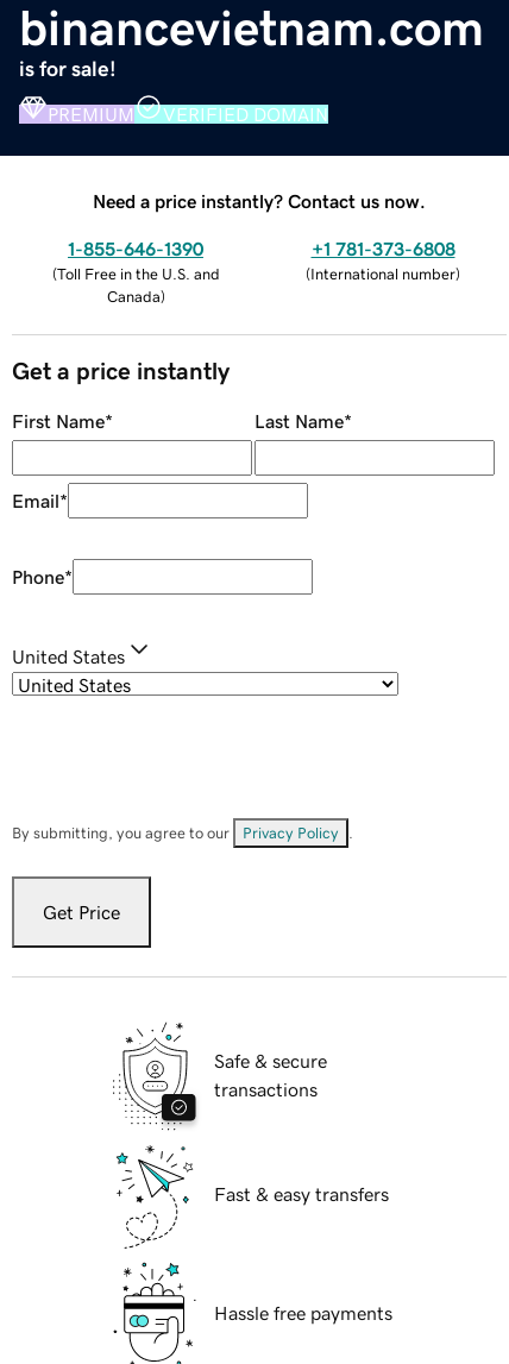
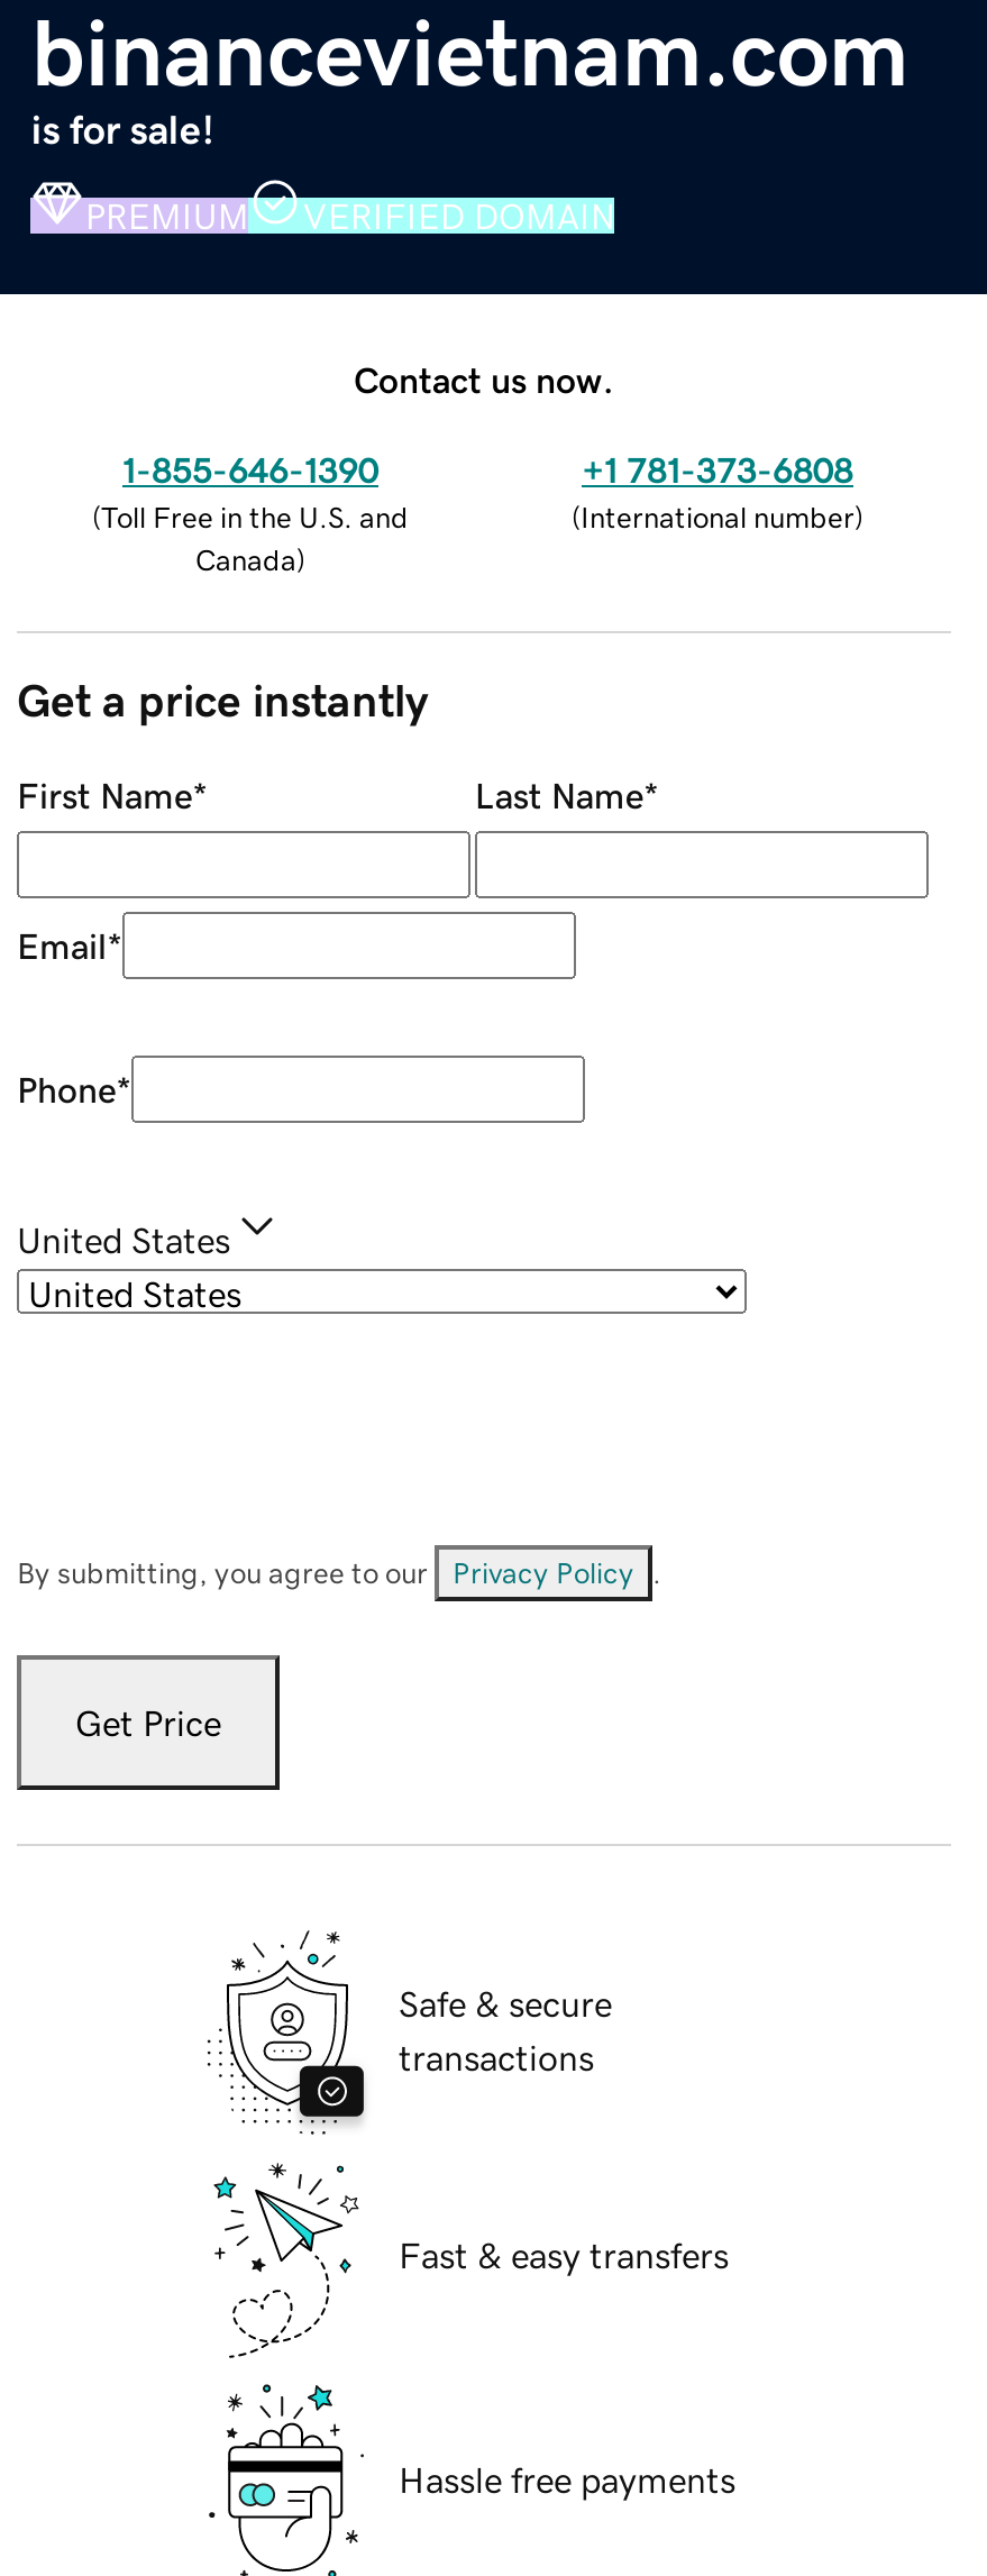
[93,191,426,210] Need a price instantly? Contact us now. -> [354,361,614,397] Contact us now.

